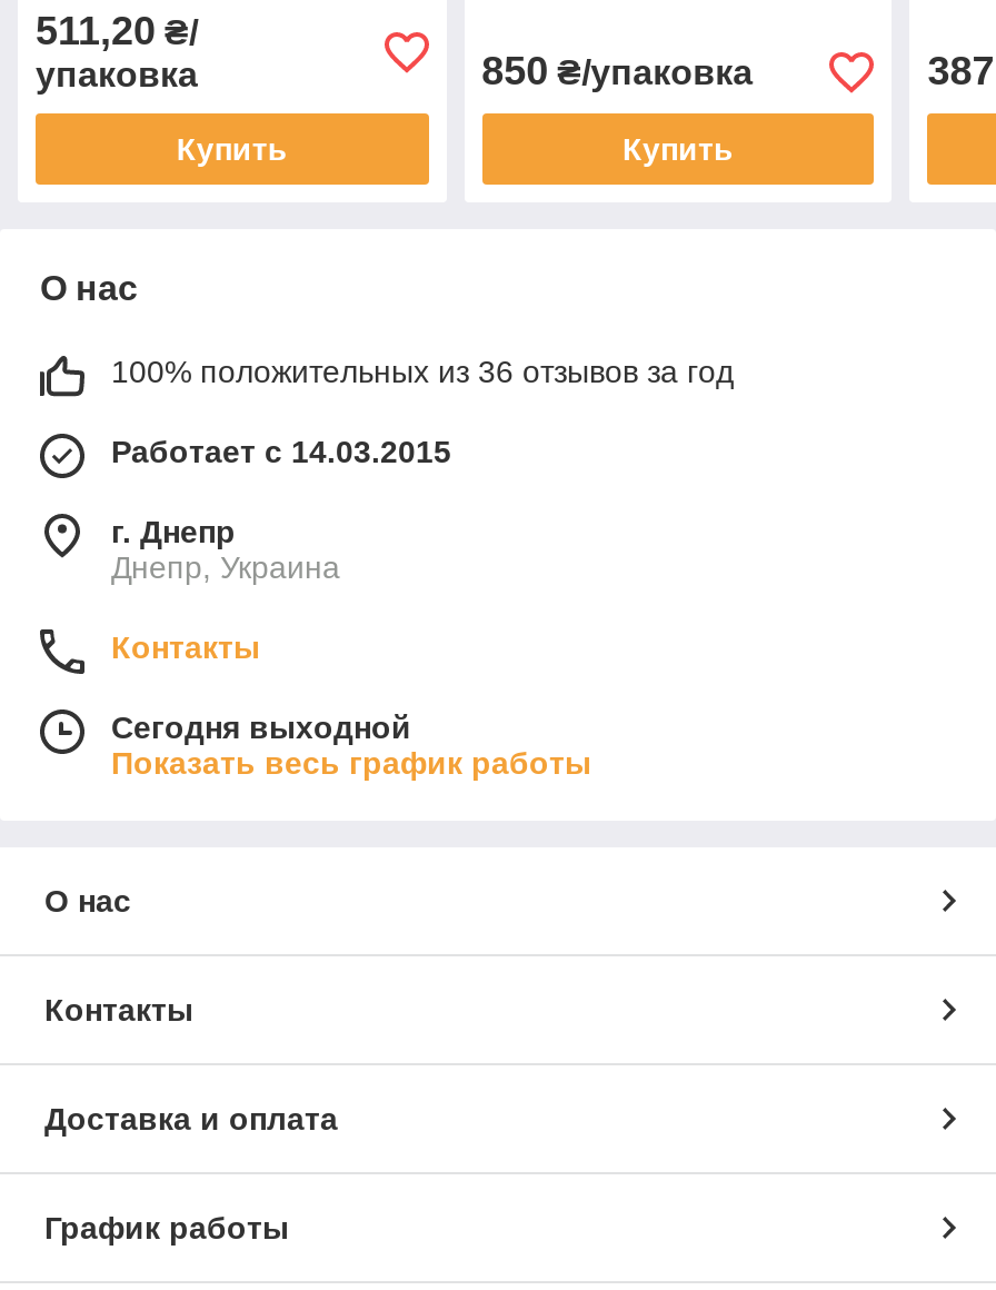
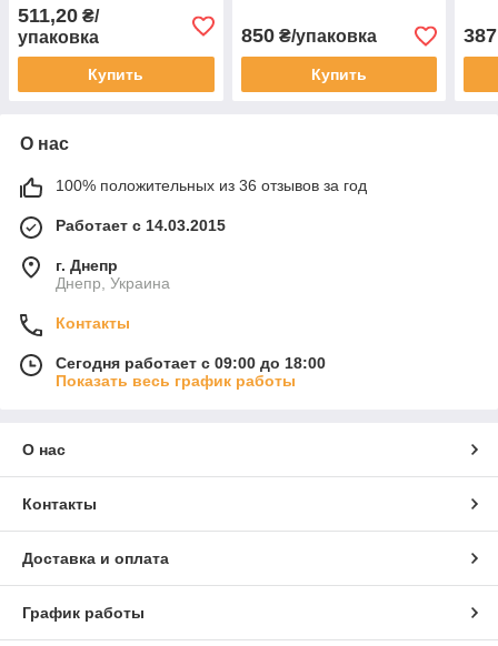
[111,711,411,746] Сегодня выходной -> [56,355,326,372] Сегодня работает с 09:00 до 18:00

